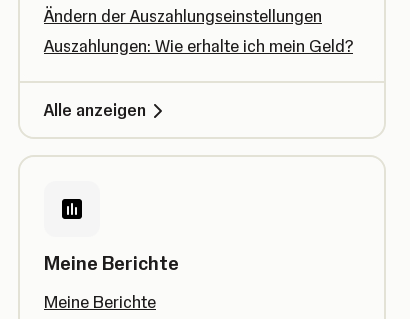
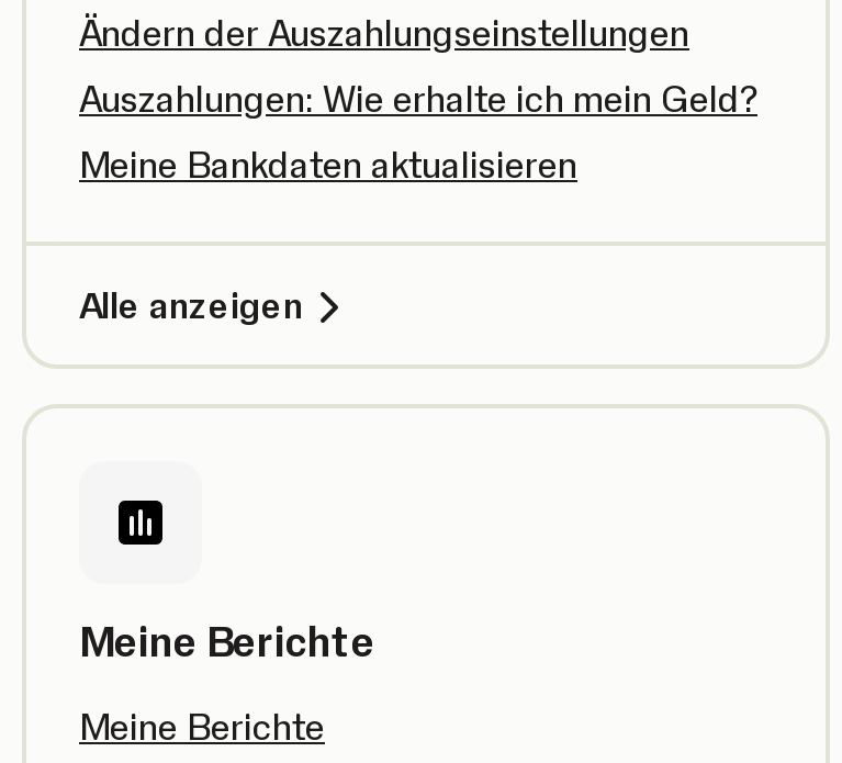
none -> [79,143,577,187] Meine Bankdaten aktualisieren

